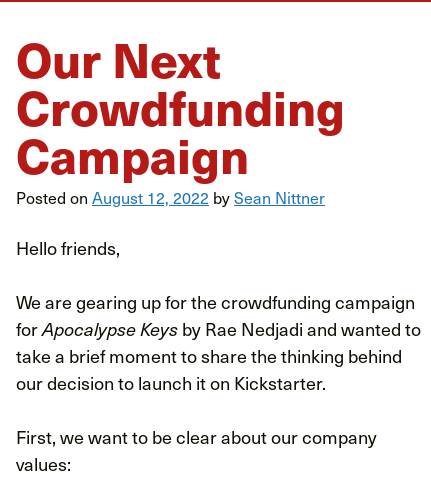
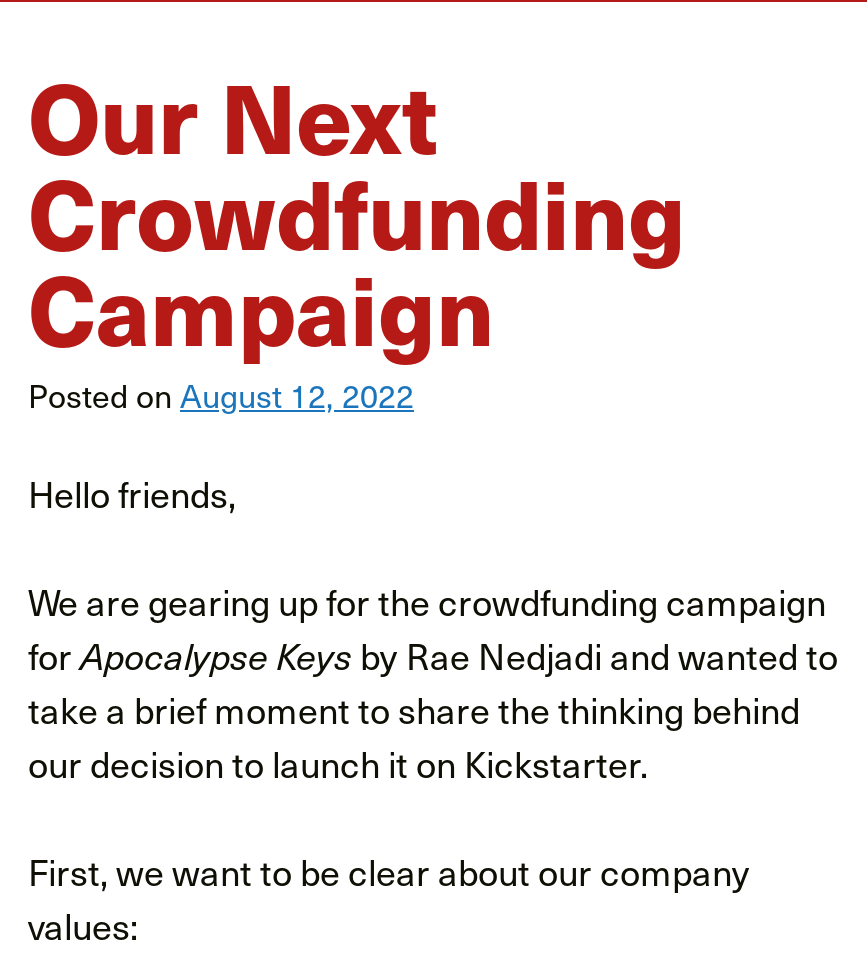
[16,187,325,208] Posted on August 12, 2022 by Sean Nittner -> [28,370,414,418] Posted on August 12, 2022

